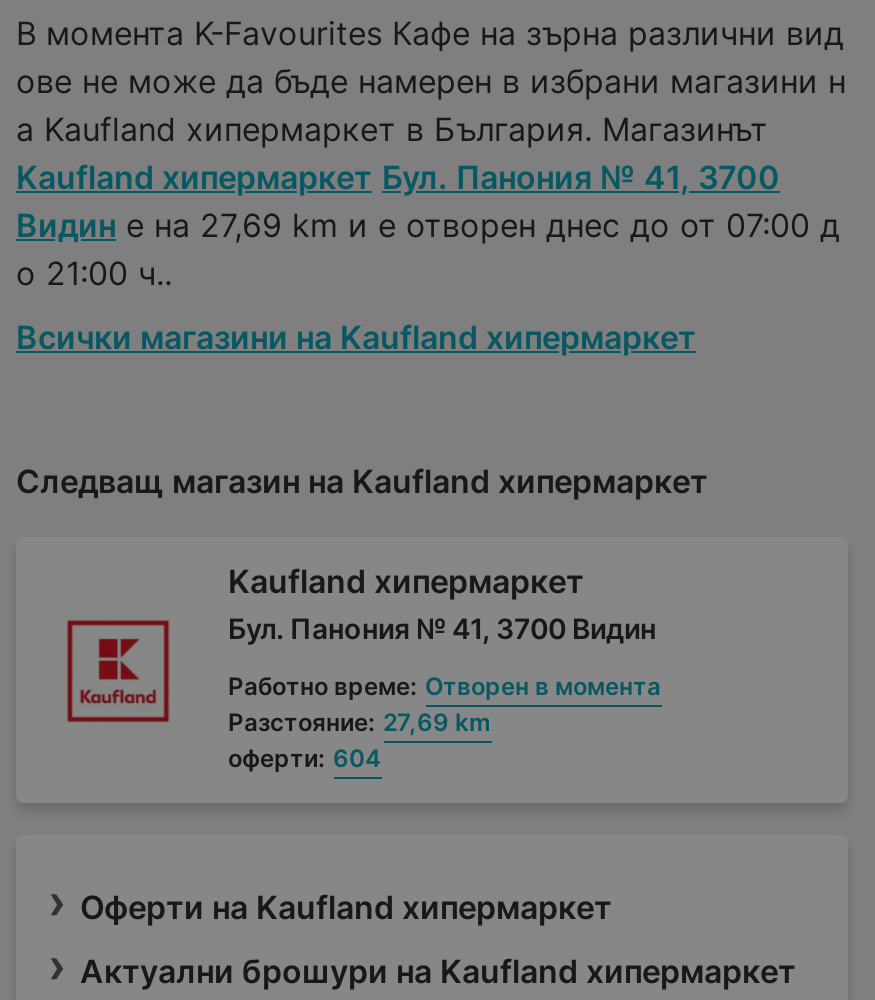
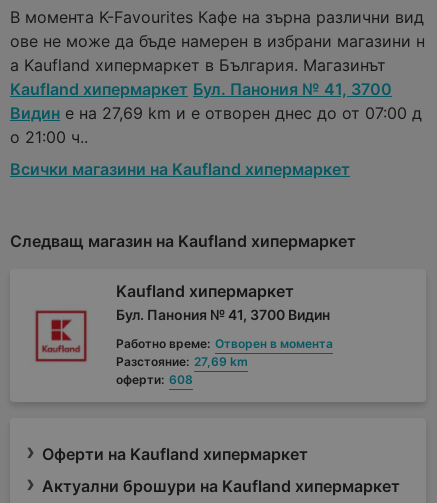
[228,742,381,772] оферти: 604 -> [116,372,192,387] оферти: 608

